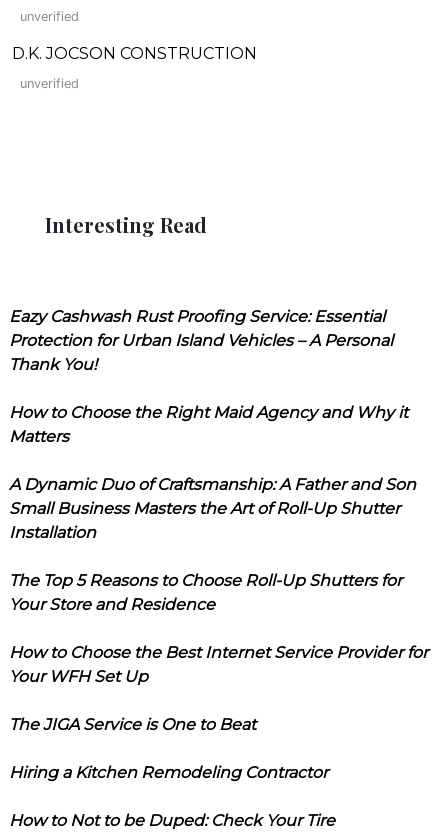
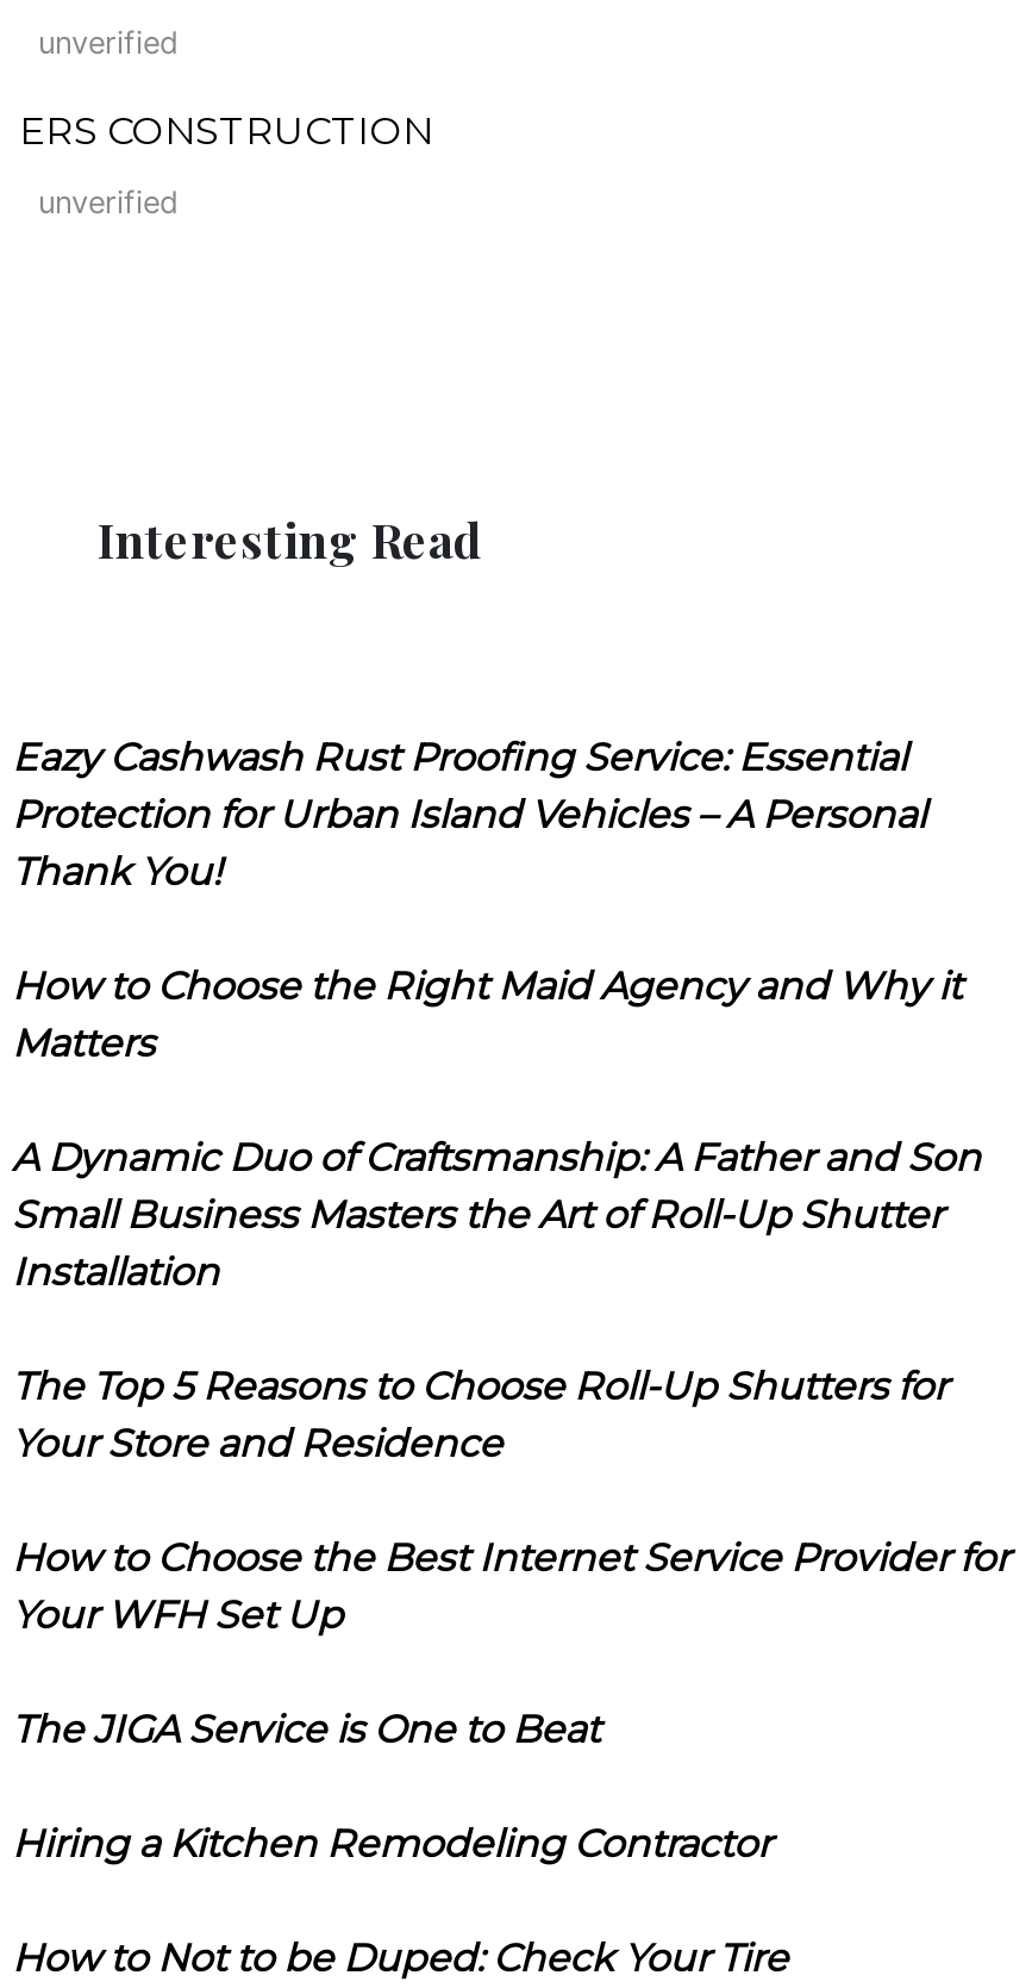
[12,44,257,63] D.K. JOCSON CONSTRUCTION -> [19,108,433,153] ERS CONSTRUCTION

